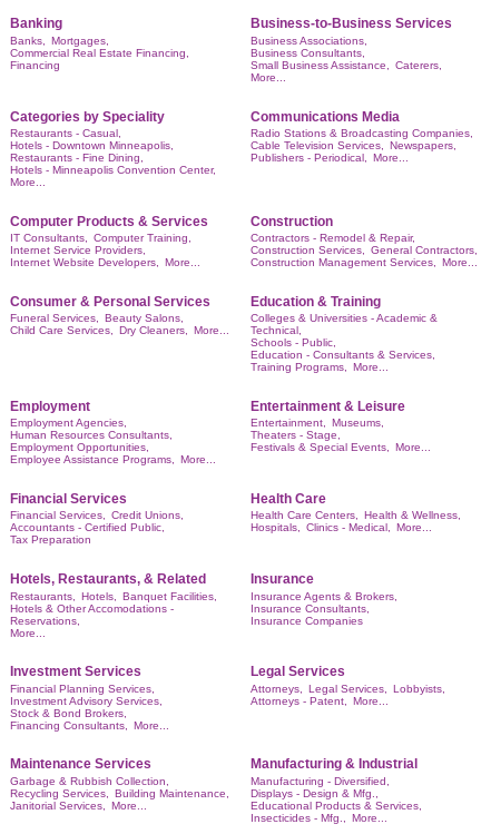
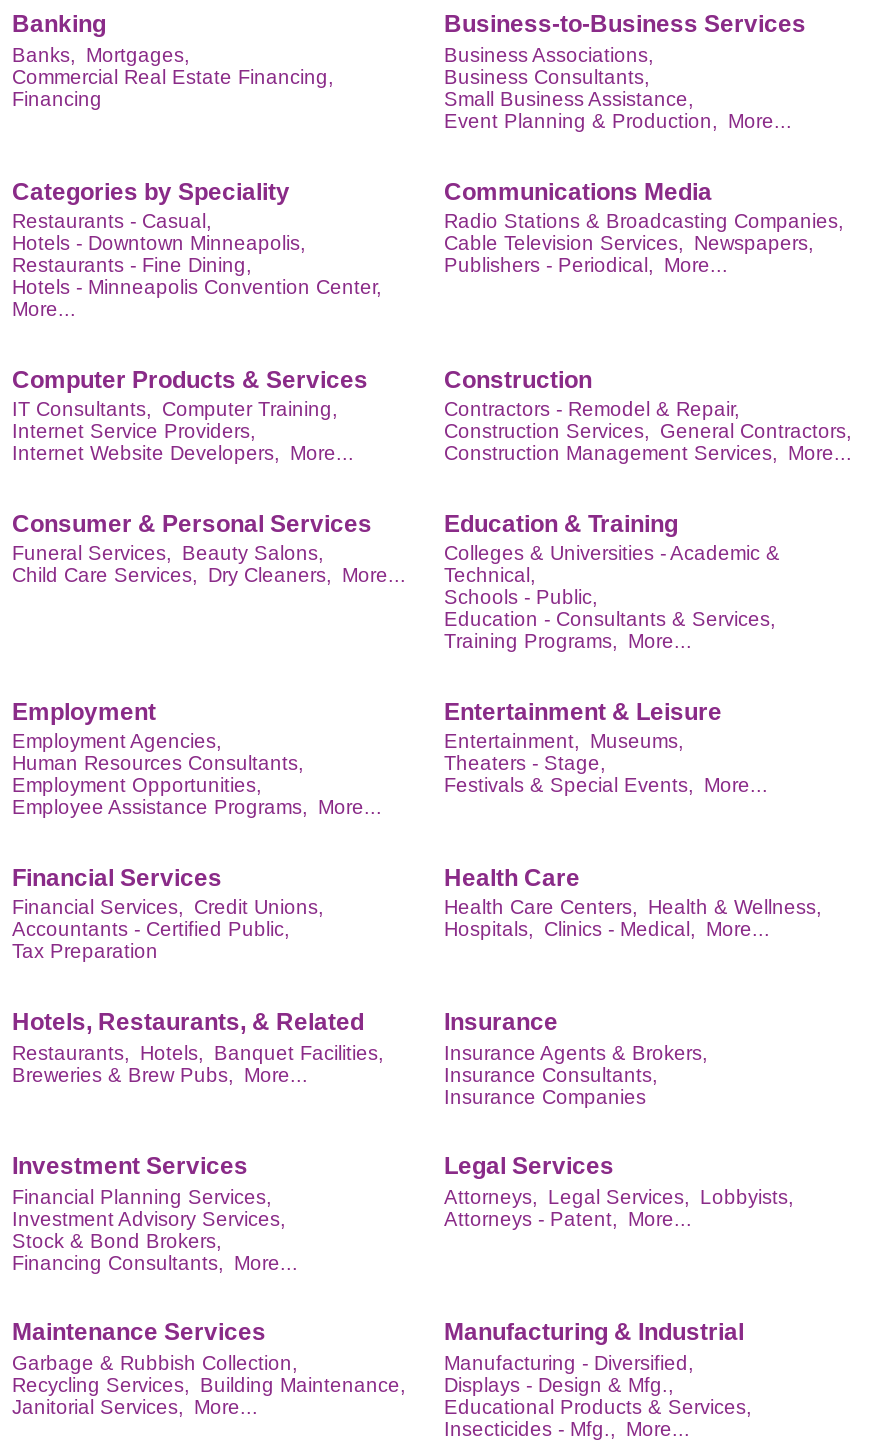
[251,59,442,84] Small Business Assistance, Caterers, | More... -> [444,88,792,132] Small Business Assistance, | Event Planning & Production, More...
[10,602,174,639] Hotels & Other Accomodations - | Reservations, | More... -> [12,1063,308,1085] Breweries & Brew Pubs, More...

